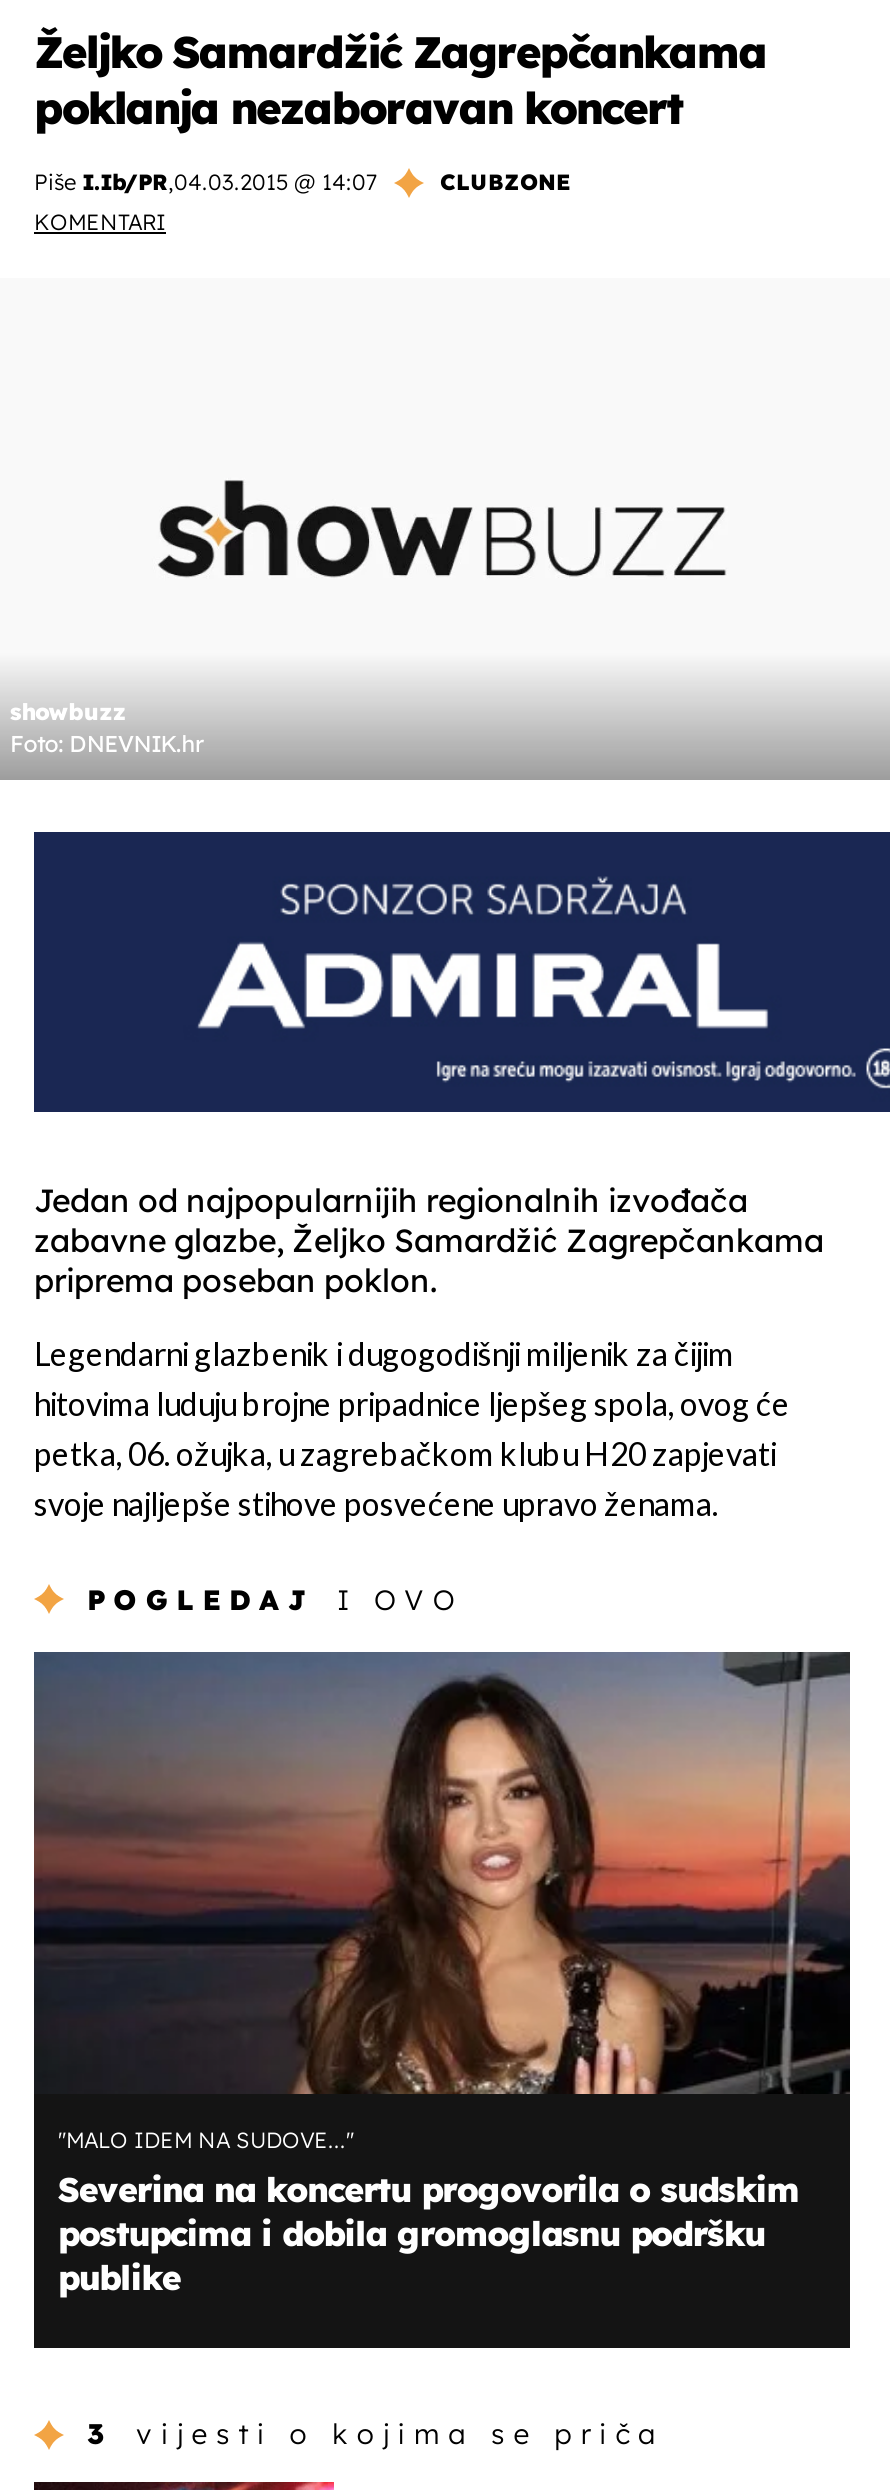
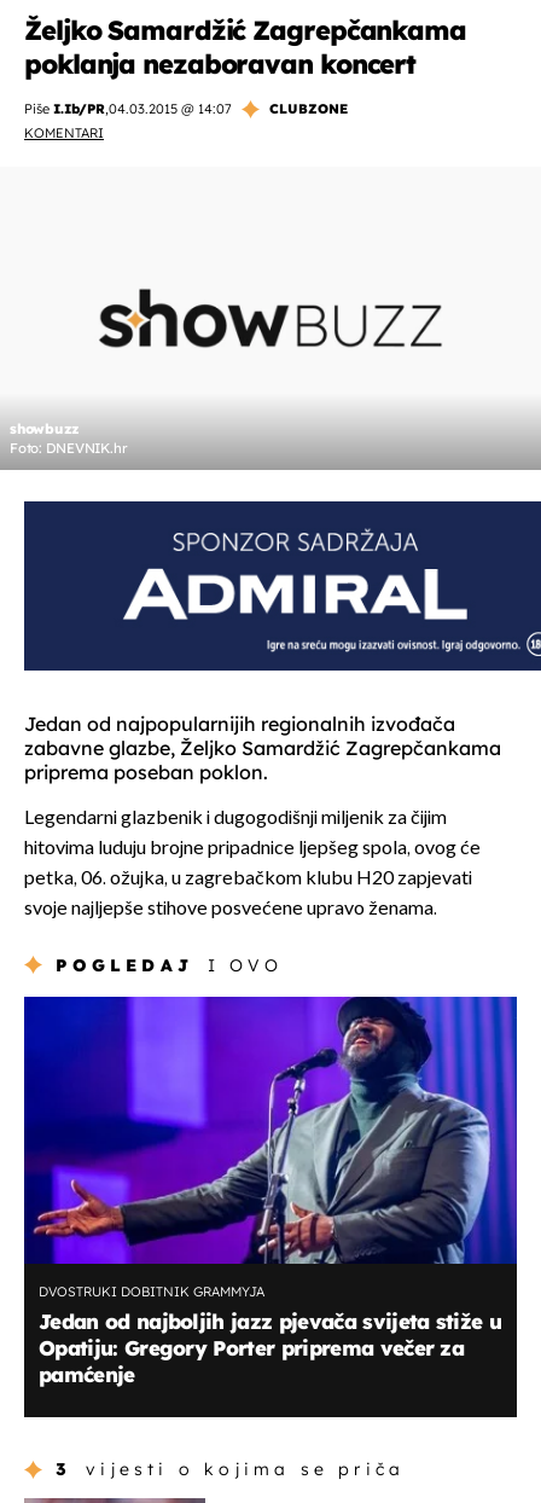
[32,1650,852,2298] [image] | ''MALO IDEM NA SUDOVE...'' | Severina na koncertu progovorila o sudskim | postupcima i dobila gromoglasnu podršku | publike -> [23,996,518,1387] [image] | DVOSTRUKI DOBITNIK GRAMMYJA | Jedan od najboljih jazz pjevača svijeta stiže u | Opatiju: Gregory Porter priprema večer za | pamćenje

